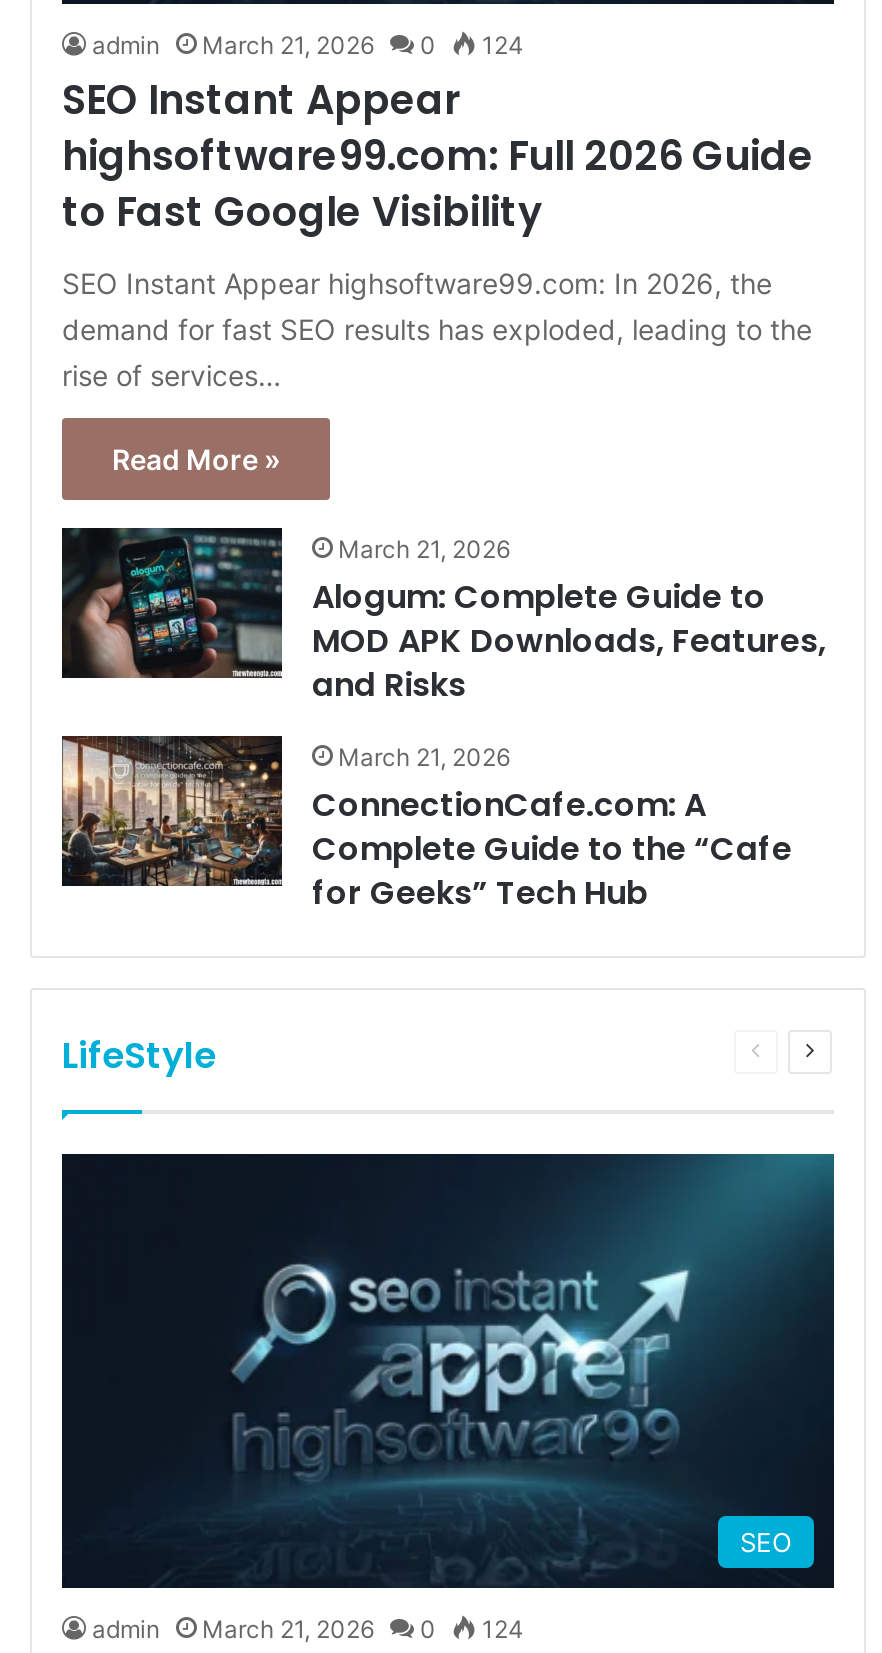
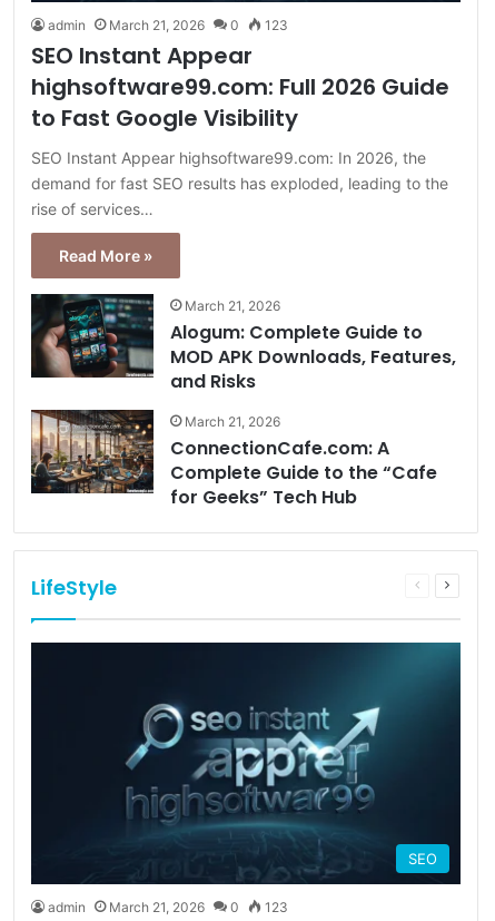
[92,29,524,59] admin March 21, 2026 0 124 -> [48,16,288,33] admin March 21, 2026 0 123
[92,1615,524,1645] admin March 21, 2026 0 124 -> [48,899,288,916] admin March 21, 2026 0 123

